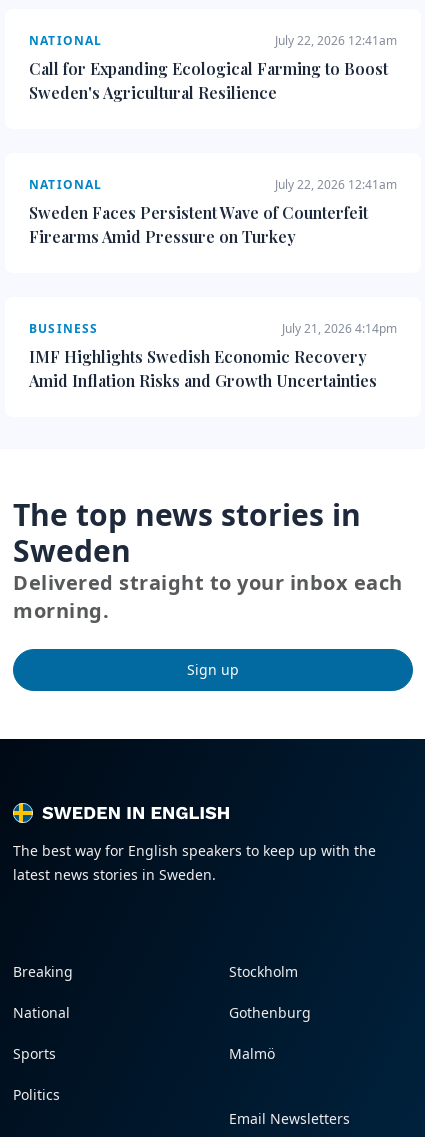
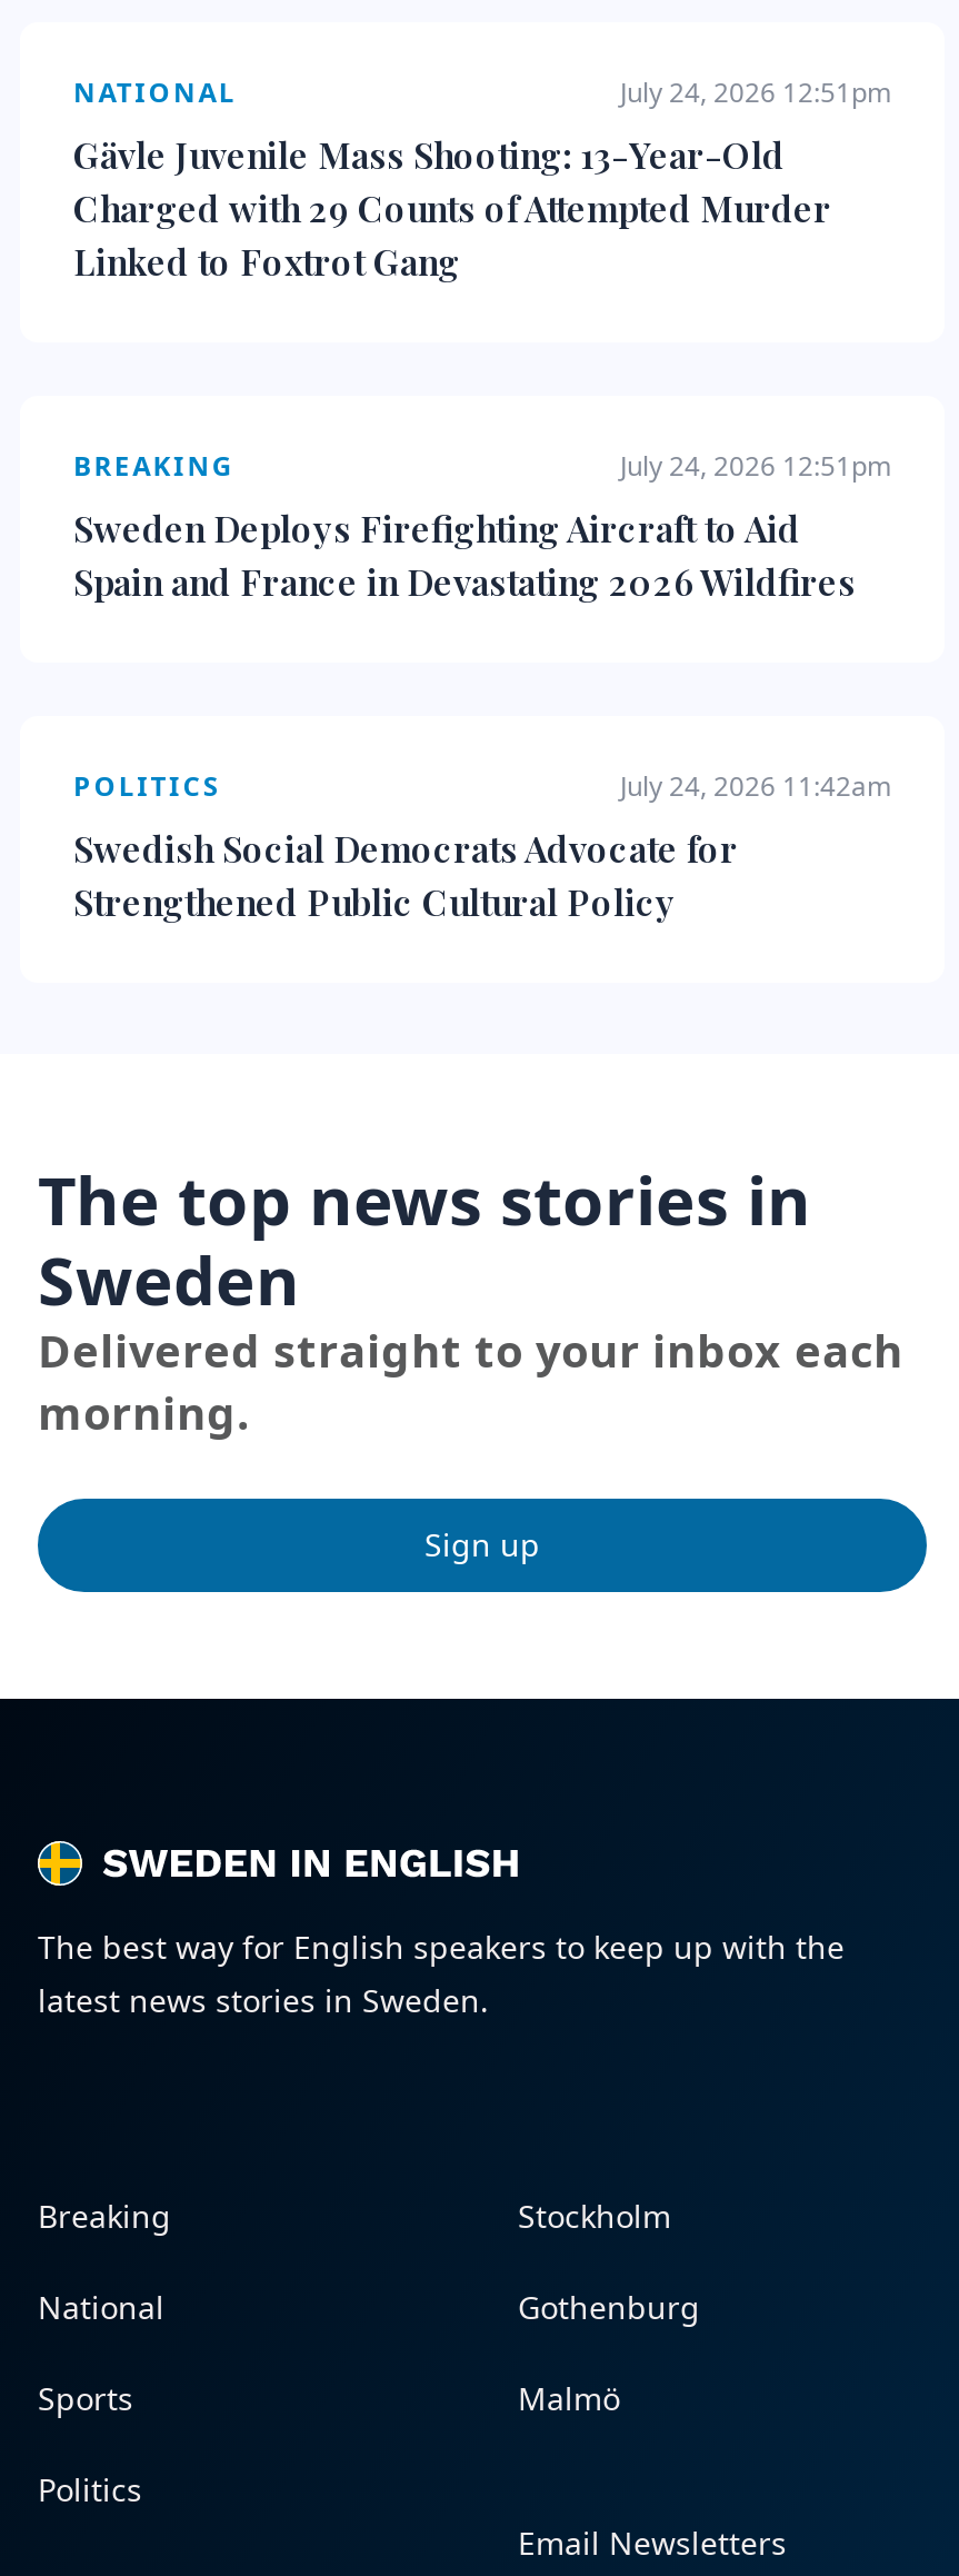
[29,32,397,103] July 22, 2026 12:41am | Call for Expanding Ecological Farming to Boost | Sweden's Agricultural Resilience -> [73,73,891,285] July 24, 2026 12:51pm | Gävle Juvenile Mass Shooting: 13-Year-Old | Charged with 29 Counts of Attempted Murder | Linked to Foxtrot Gang
[29,176,397,247] NATIONAL | July 22, 2026 12:41am | Sweden Faces Persistent Wave of Counterfeit | Firearms Amid Pressure on Turkey -> [73,447,891,605] BREAKING | July 24, 2026 12:51pm | Sweden Deploys Firefighting Aircraft to Aid | Spain and France in Devastating 2026 Wildfires
[29,320,397,391] BUSINESS | July 21, 2026 4:14pm | IMF Highlights Swedish Economic Recovery | Amid Inflation Risks and Growth Uncertainties -> [73,767,891,925] POLITICS | July 24, 2026 11:42am | Swedish Social Democrats Advocate for | Strengthened Public Cultural Policy

